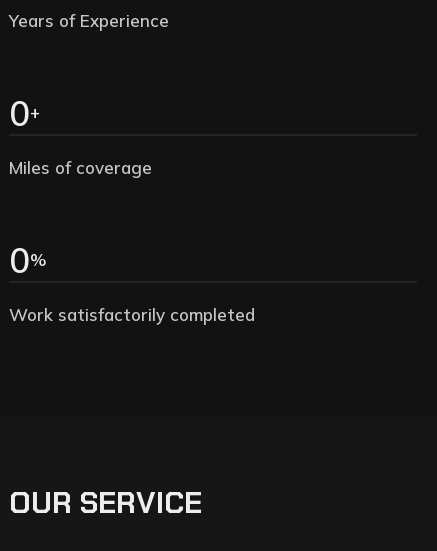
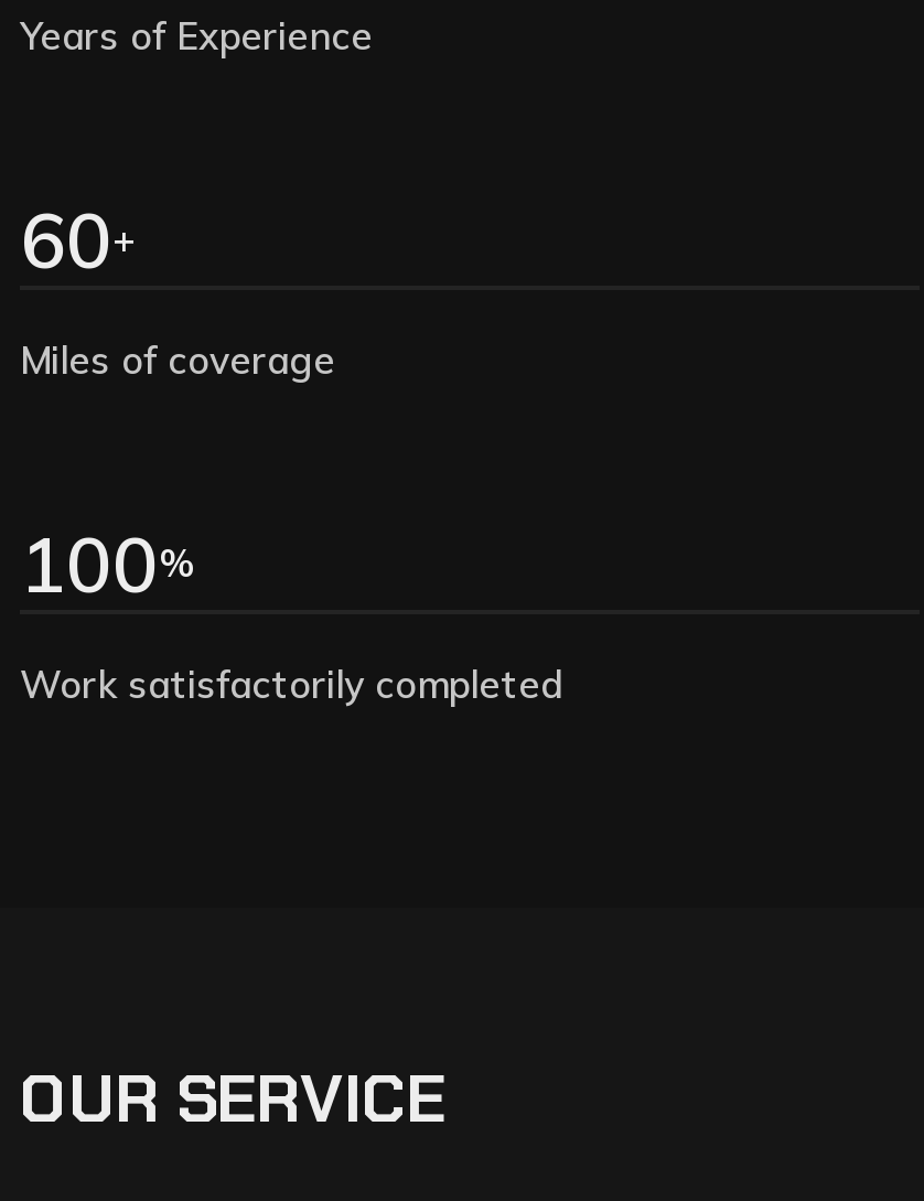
[9,91,40,135] 0+ -> [20,191,135,288] 60+
[9,238,47,282] 0% -> [20,515,196,612] 100%

